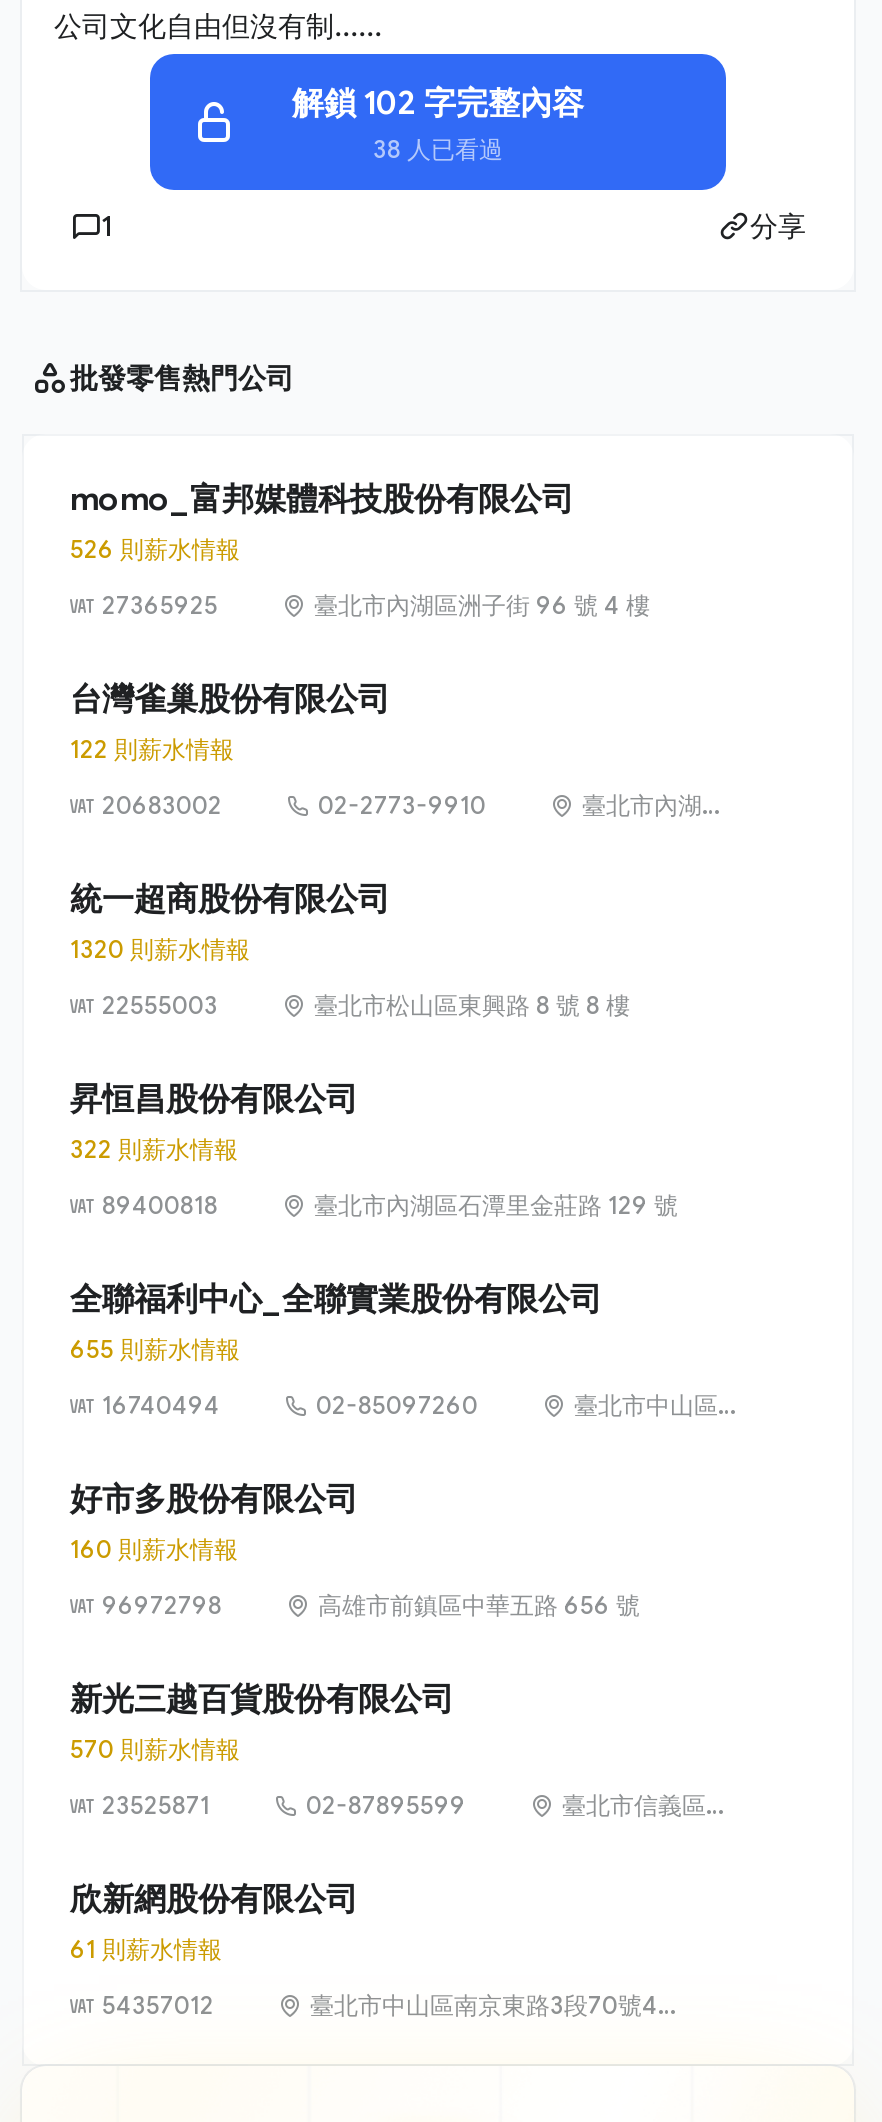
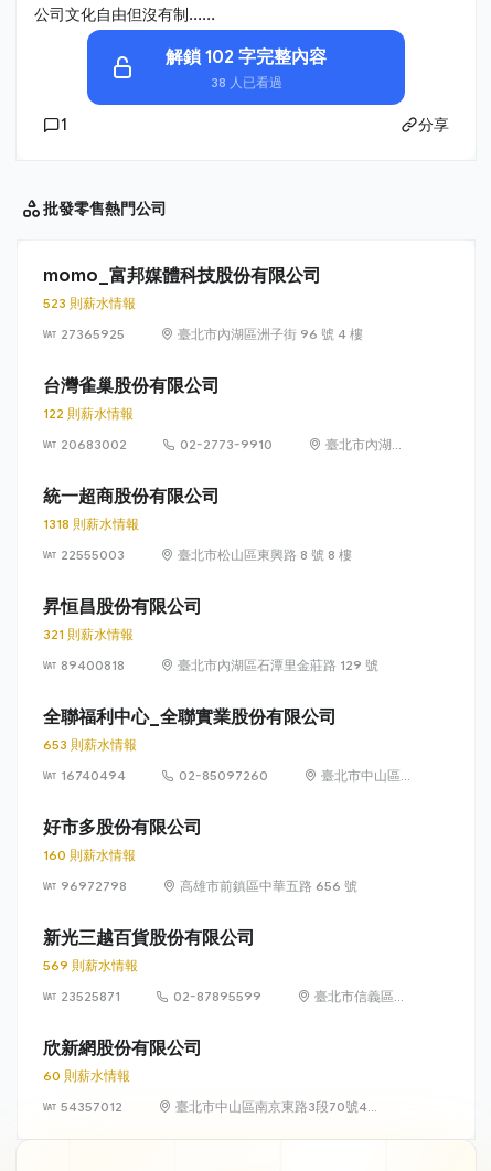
[70,534,240,564] 526 則薪水情報 -> [43,295,136,311] 523 則薪水情報
[70,934,250,964] 1320 則薪水情報 -> [43,516,139,532] 1318 則薪水情報
[70,1134,238,1164] 322 則薪水情報 -> [43,626,134,642] 321 則薪水情報
[70,1334,240,1364] 655 則薪水情報 -> [43,736,137,753] 653 則薪水情報
[70,1734,240,1764] 570 則薪水情報 -> [43,957,138,974] 569 則薪水情報
[70,1934,222,1964] 61 則薪水情報 -> [43,1067,130,1084] 60 則薪水情報

